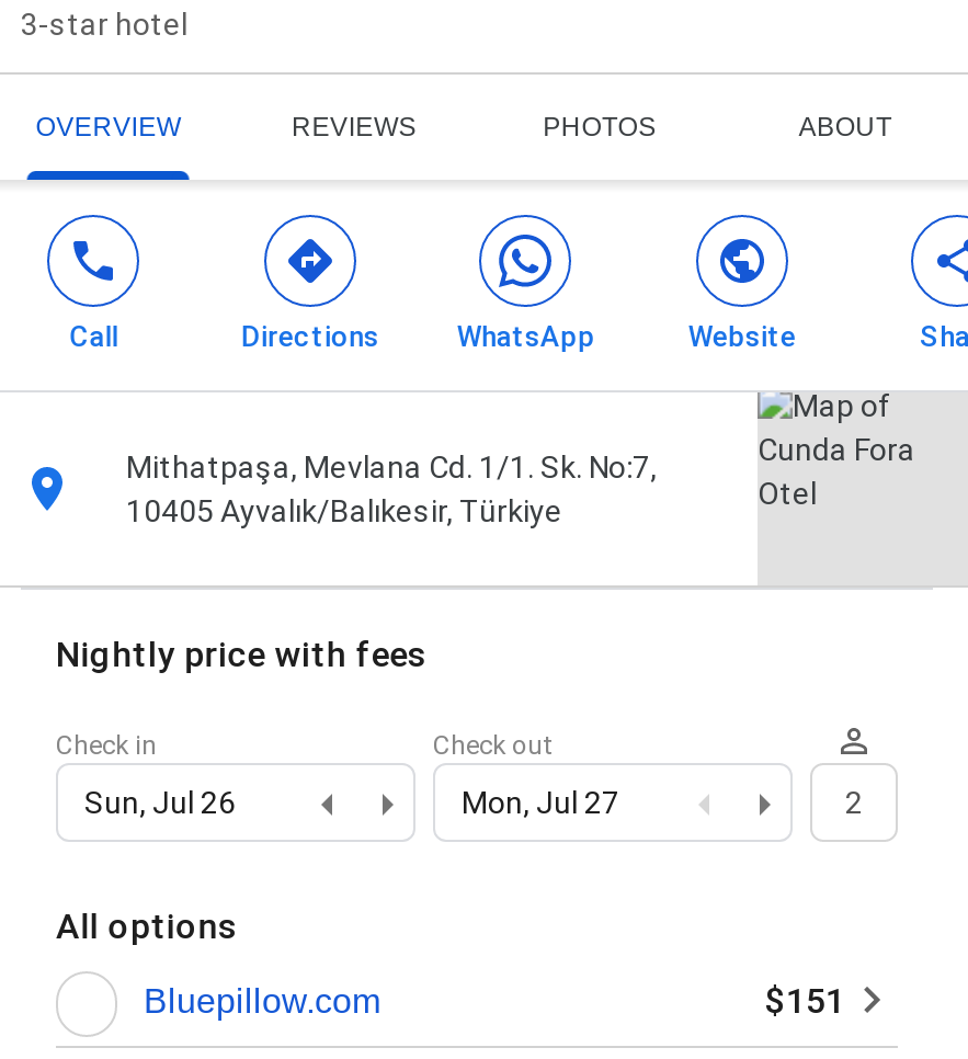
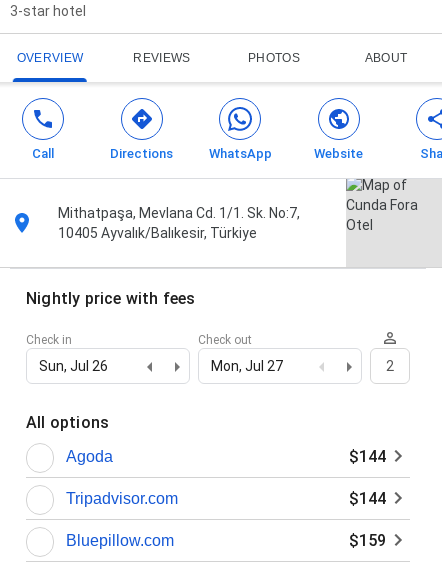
none -> [66,447,386,508] Agoda | $144 | Tripadvisor.com | $144
[764,981,845,1022] $151 -> [349,531,386,550] $159

